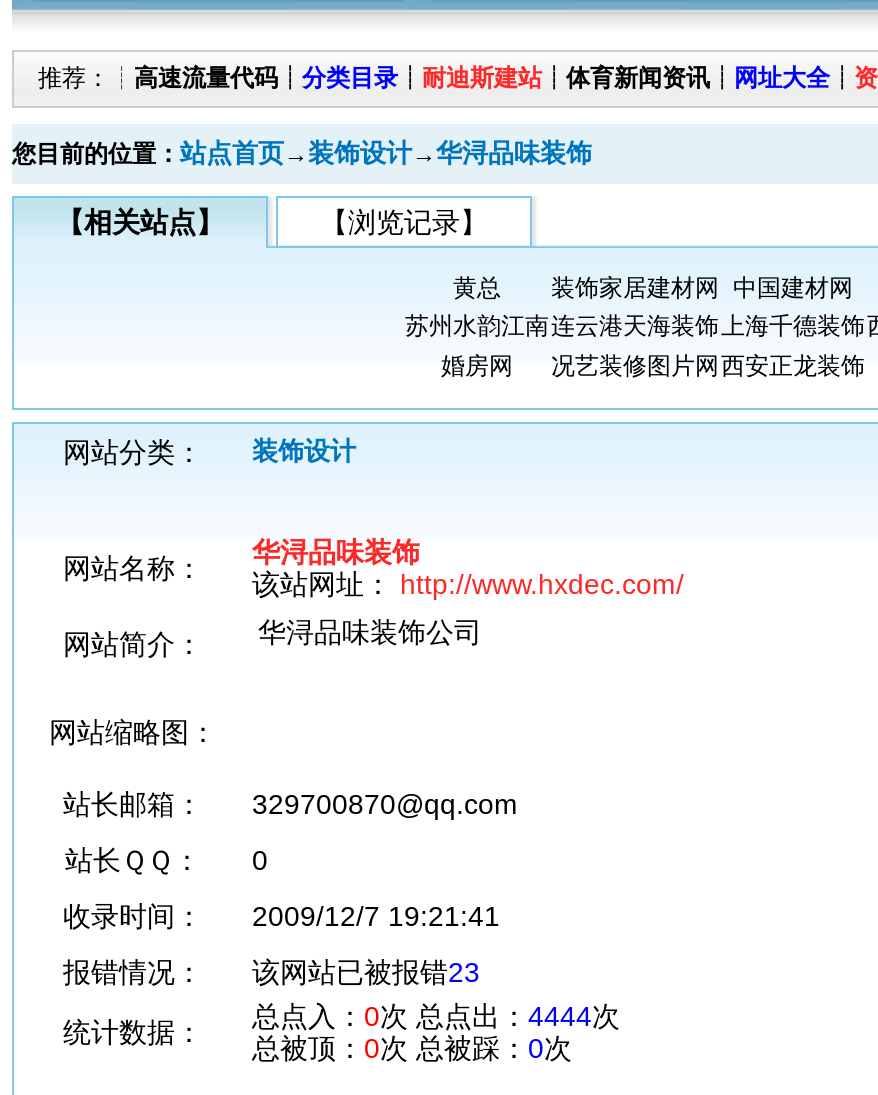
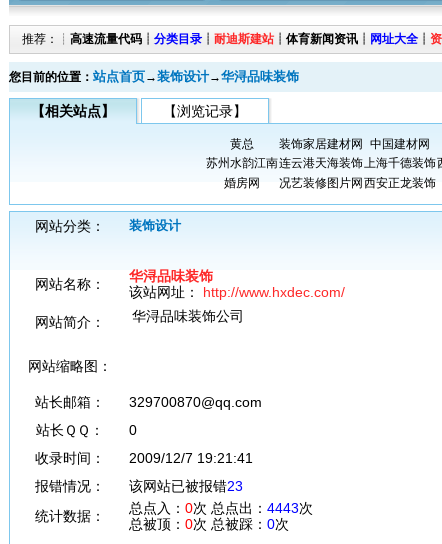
[252,1000,620,1032] 总点入：0次 总点出：4444次 -> [129,500,313,516] 总点入：0次 总点出：4443次

